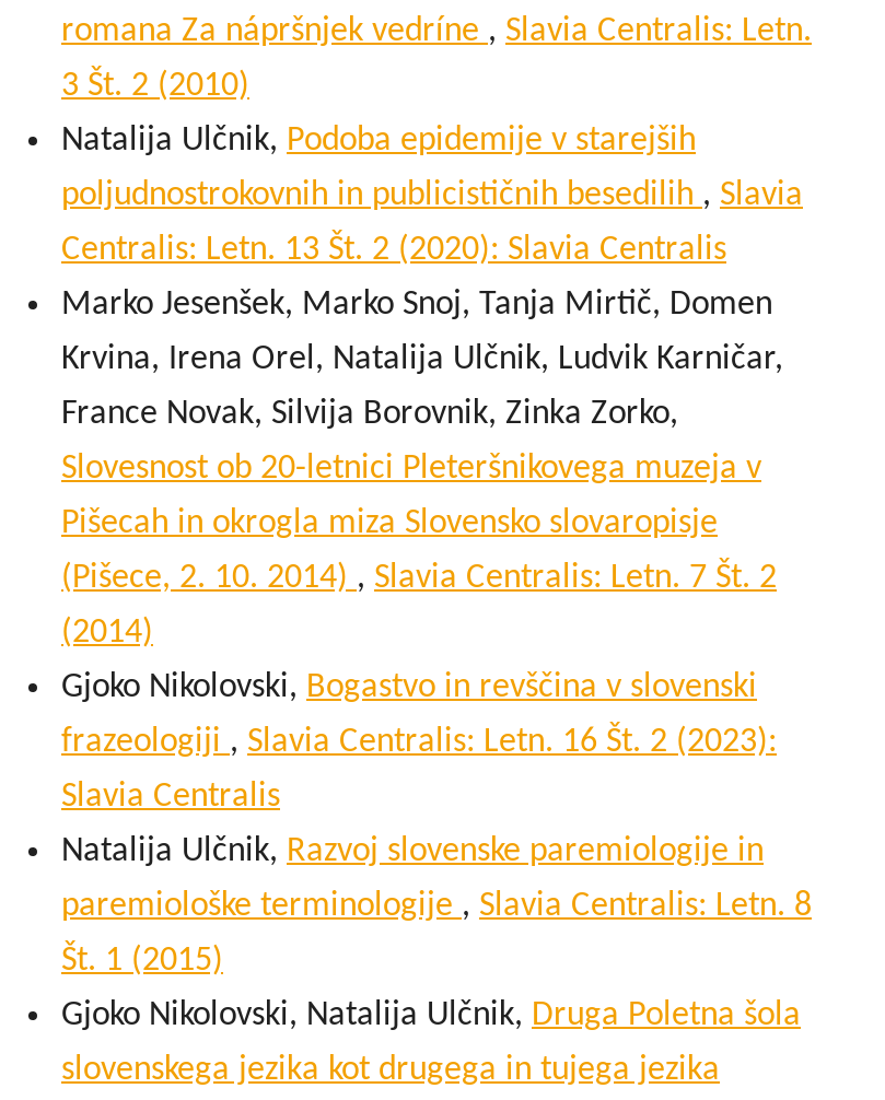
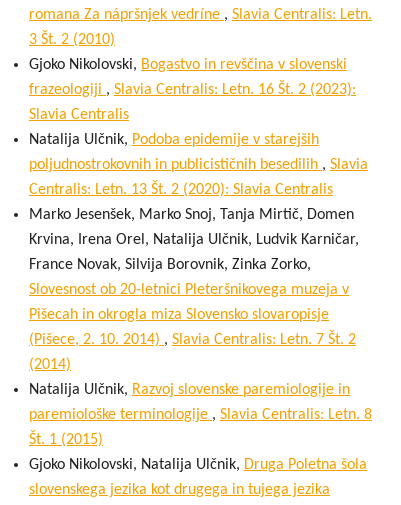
moved [61,123,803,650] -> [29,132,368,373]: Natalija Ulčnik, Podoba epidemije v starejših | poljudnostrokovnih in publicističnih besedilih, Slavia | Centralis: Letn. 13 Št. 2 (2020): Slavia Centralis | ... | (Pišece, 2. 10. 2014), Slavia Centralis: Letn. 7 Št. 2 | (2014)
moved [61,670,777,814] -> [29,57,356,123]: Gjoko Nikolovski, Bogastvo in revščina v slovenski | frazeologiji, Slavia Centralis: Letn. 16 Št. 2 (2023): | Slavia Centralis

